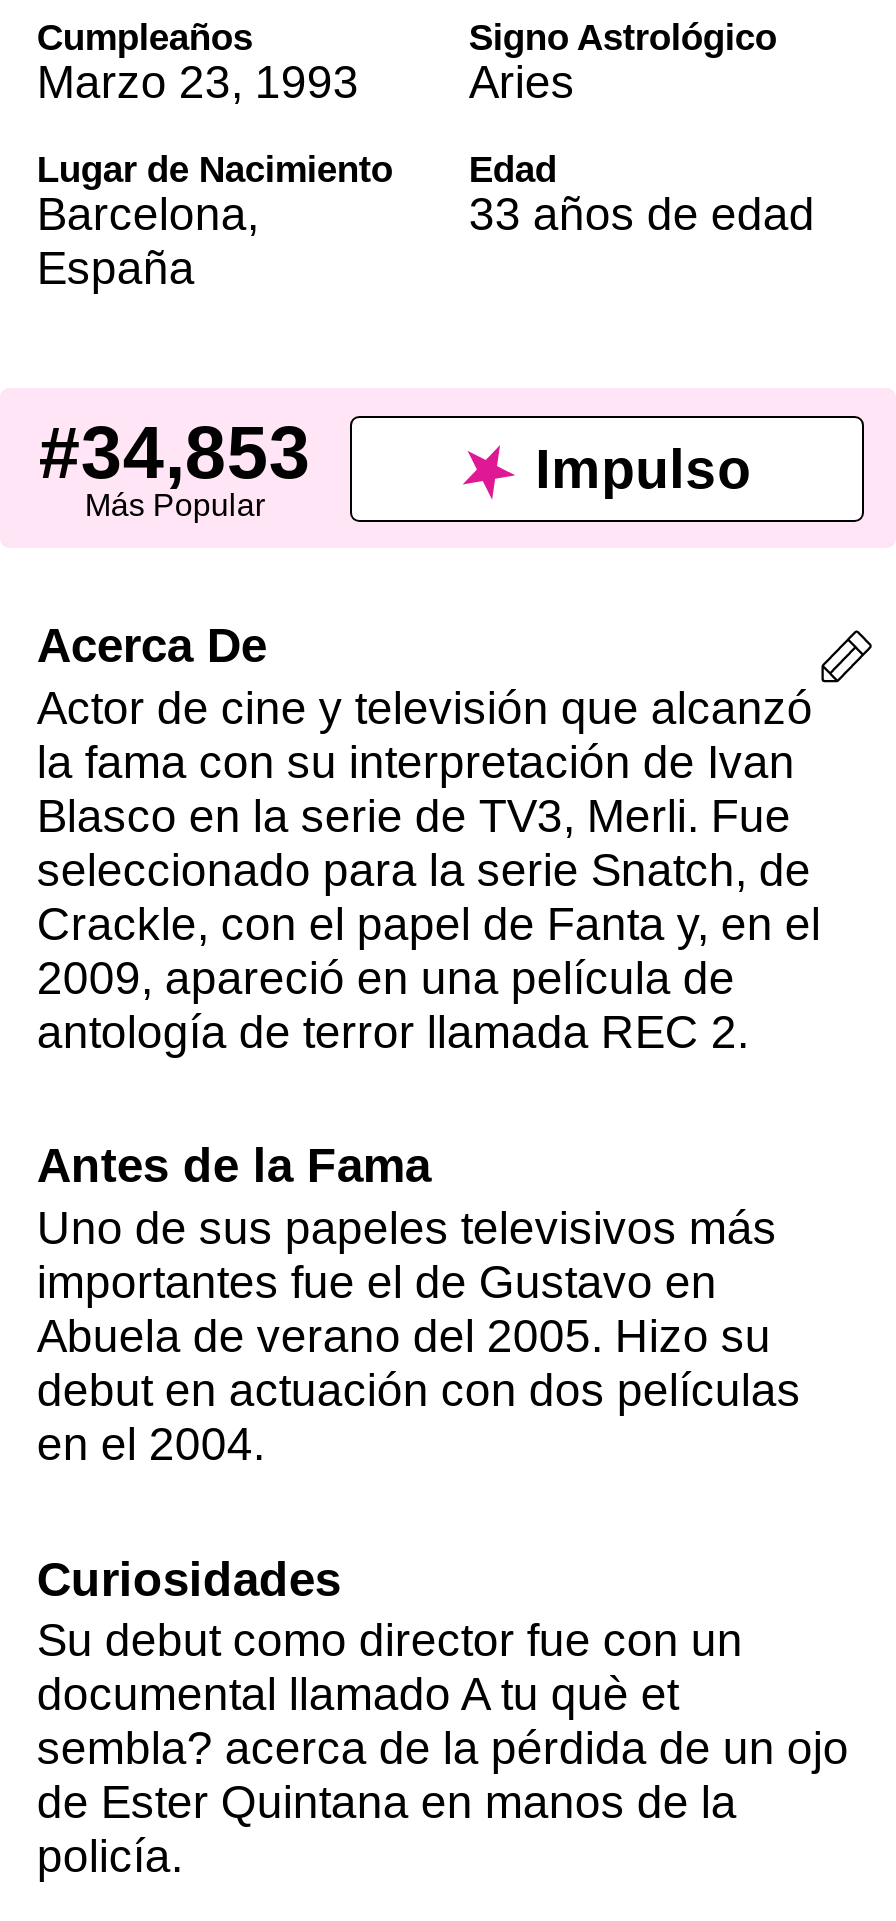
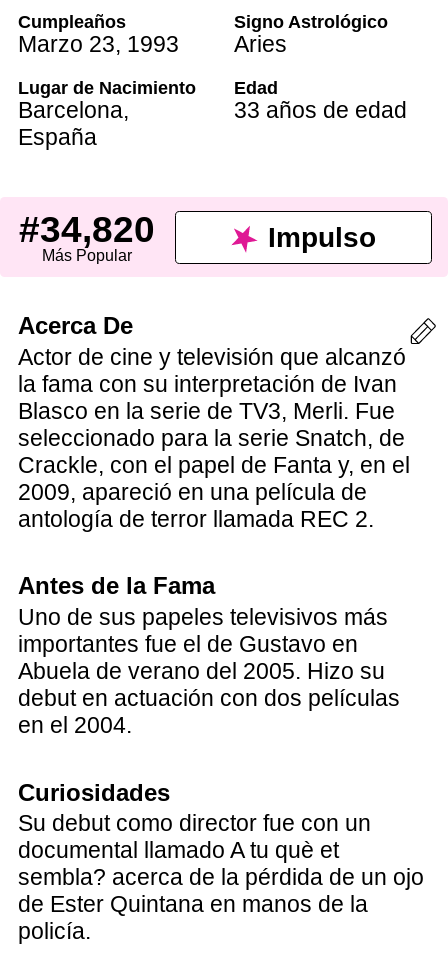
[39,411,311,493] #34,853 -> [19,208,155,249] #34,820

